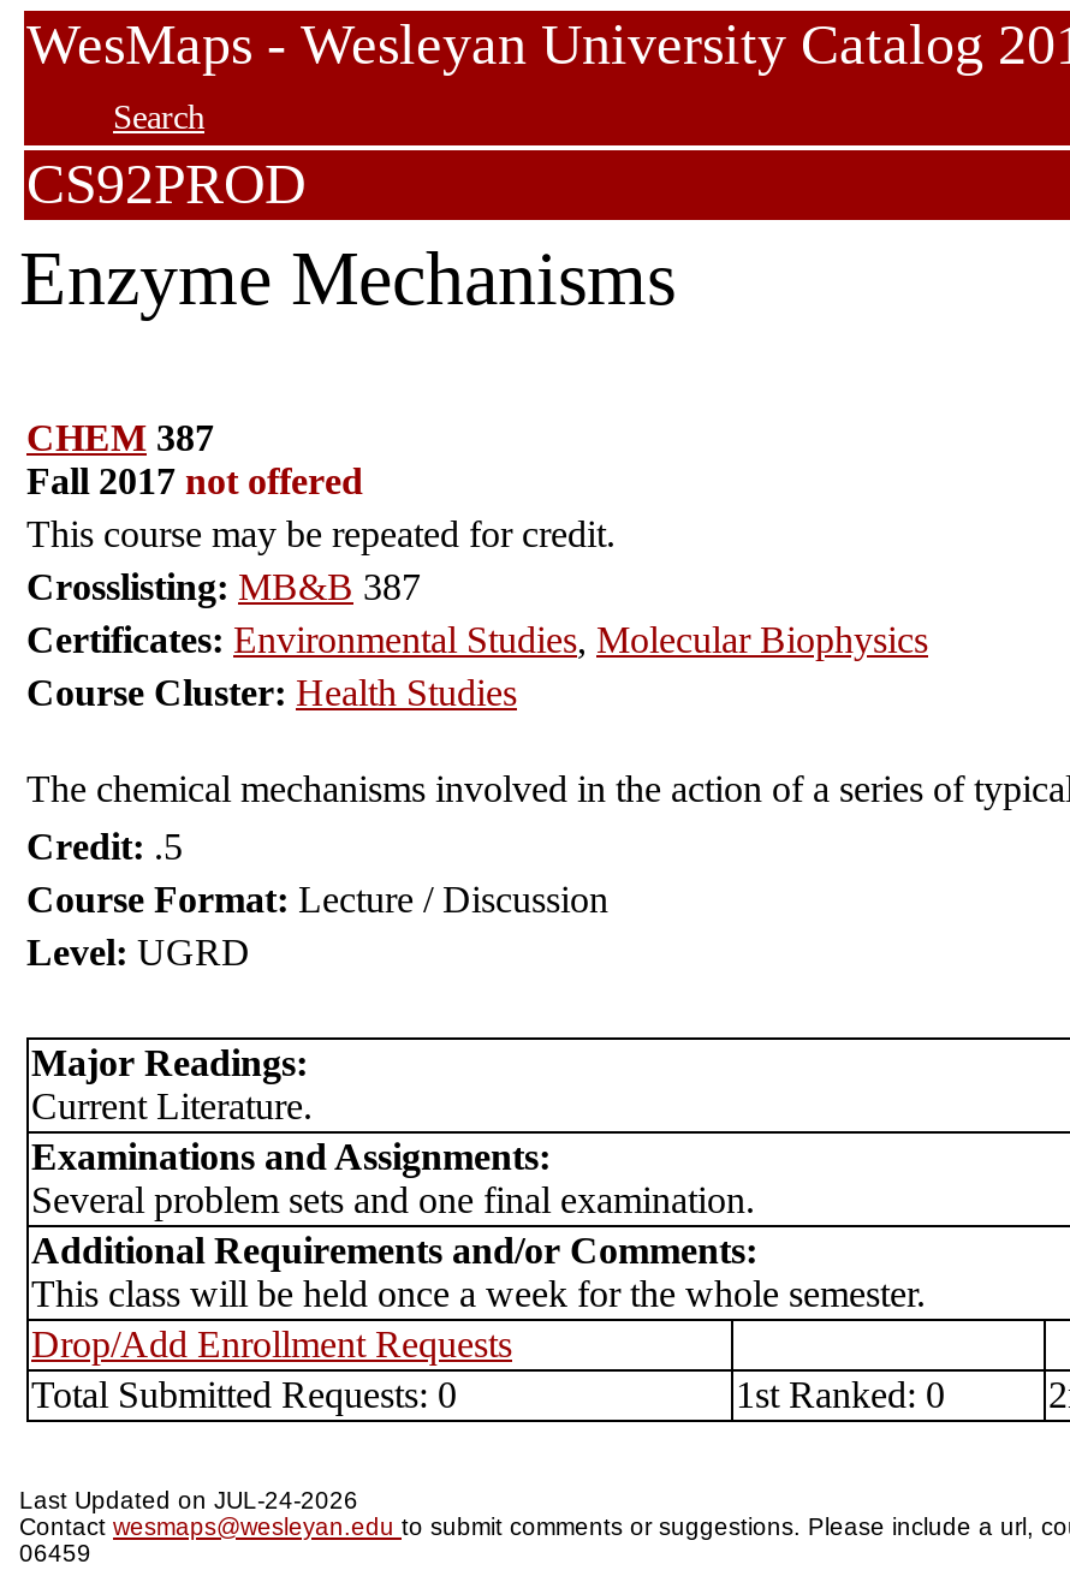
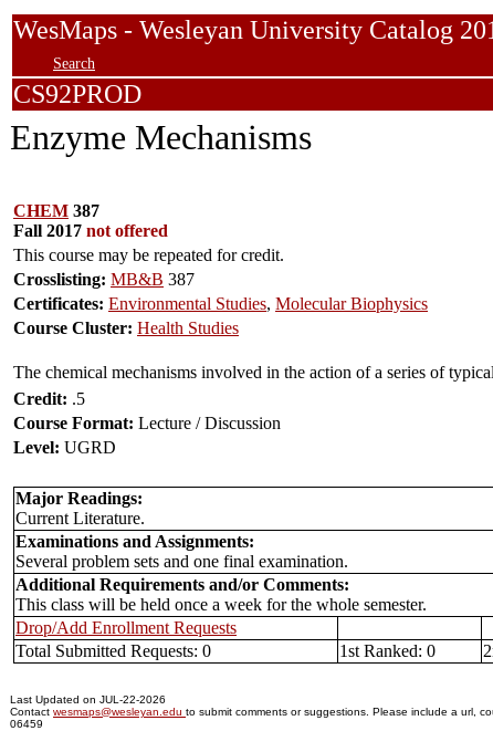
[19,1487,358,1513] Last Updated on JUL-24-2026 -> [10,693,166,706] Last Updated on JUL-22-2026

